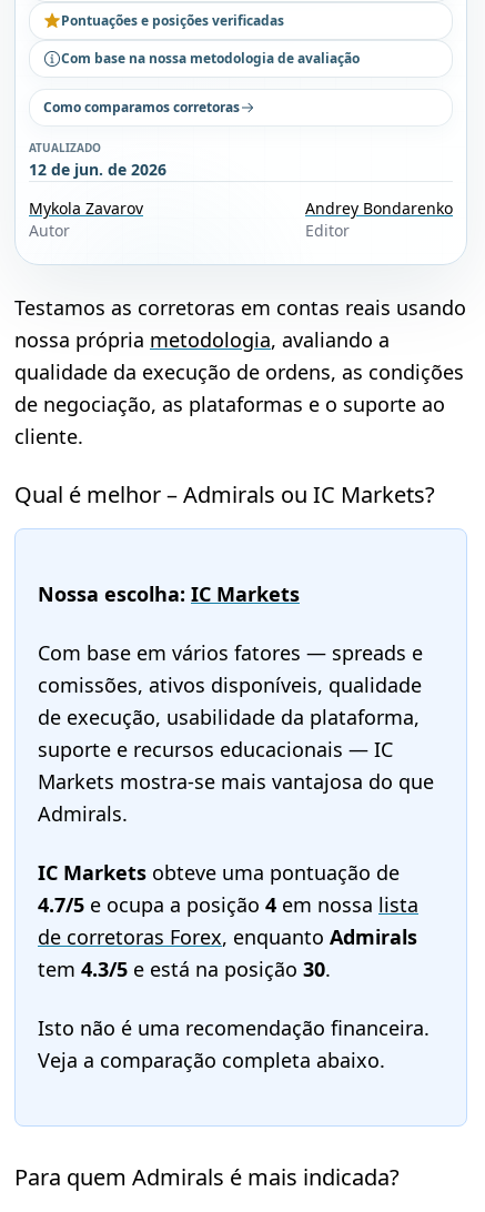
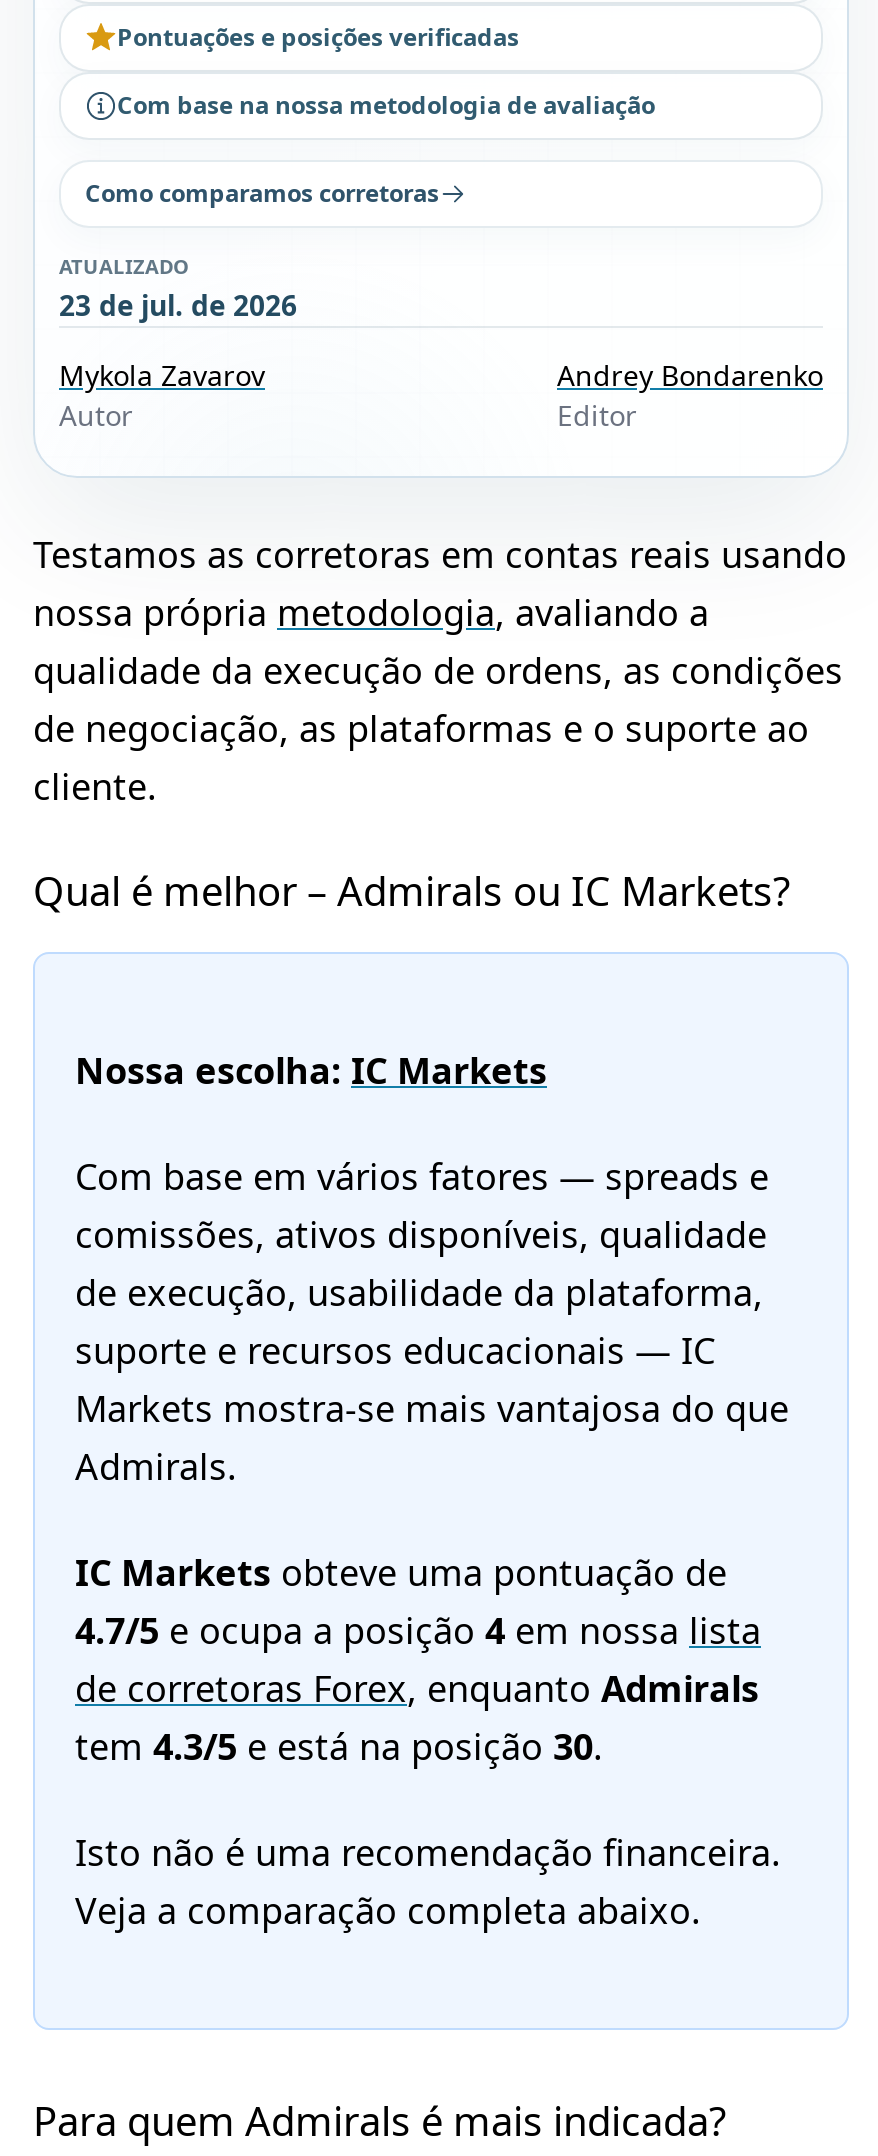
[29,159,166,180] 12 de jun. de 2026 -> [59,286,297,324] 23 de jul. de 2026

